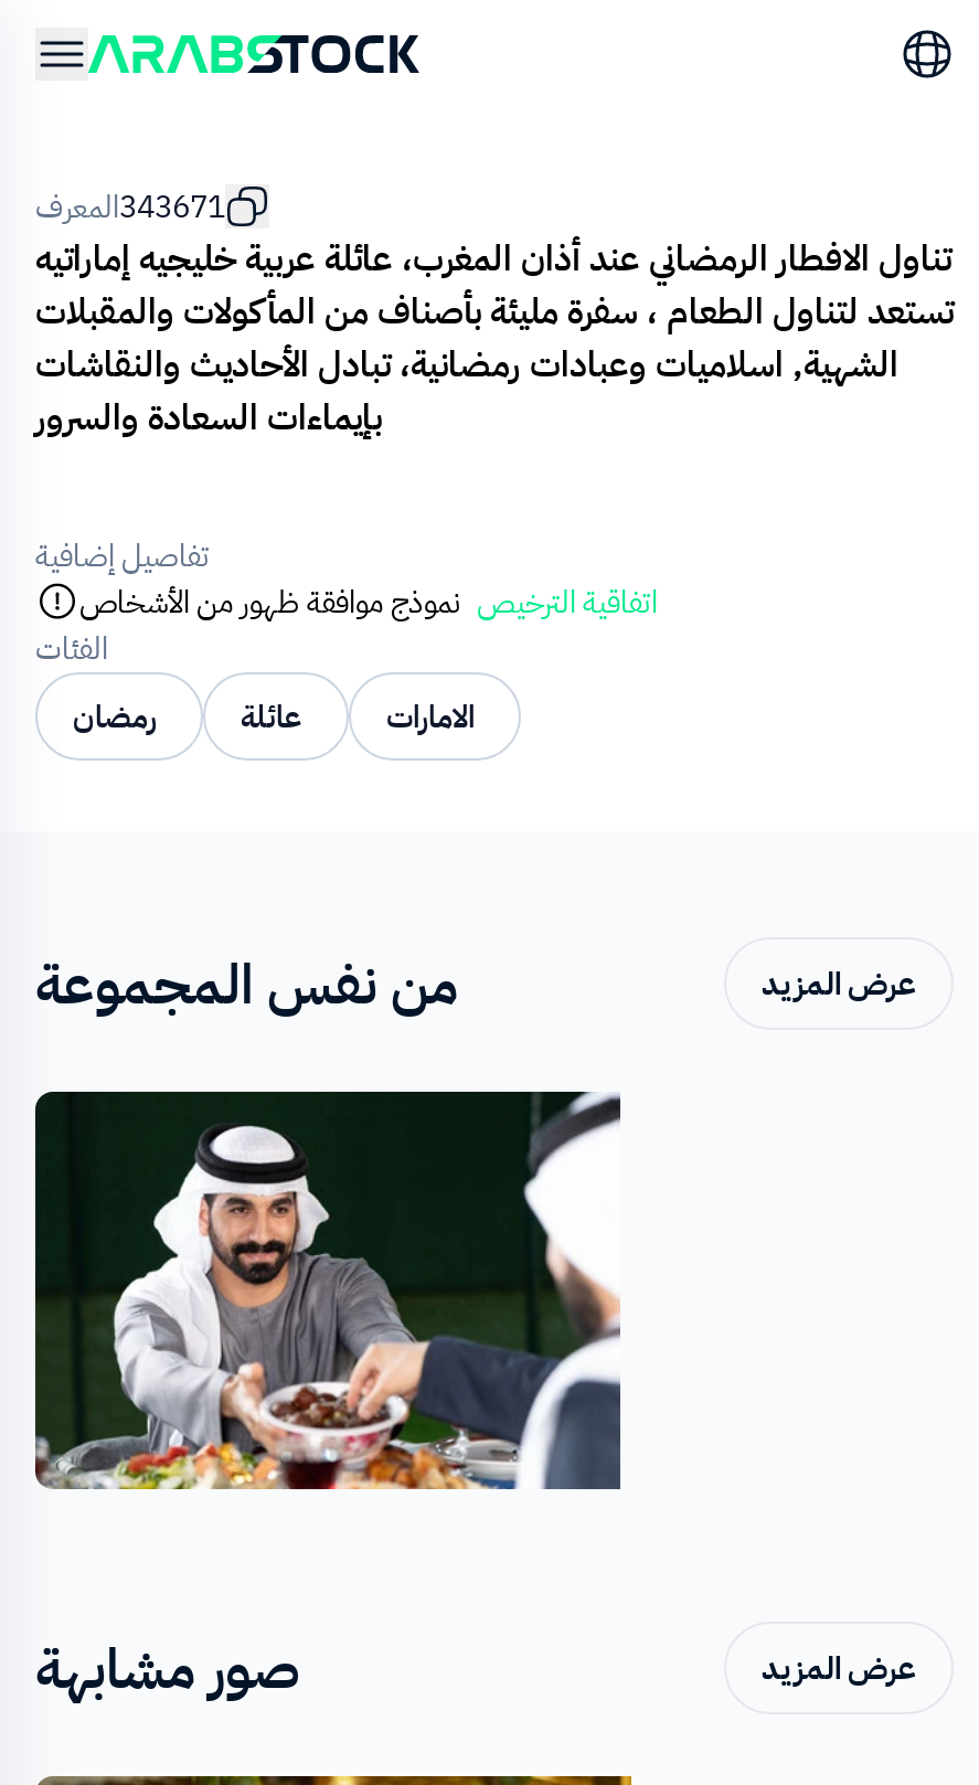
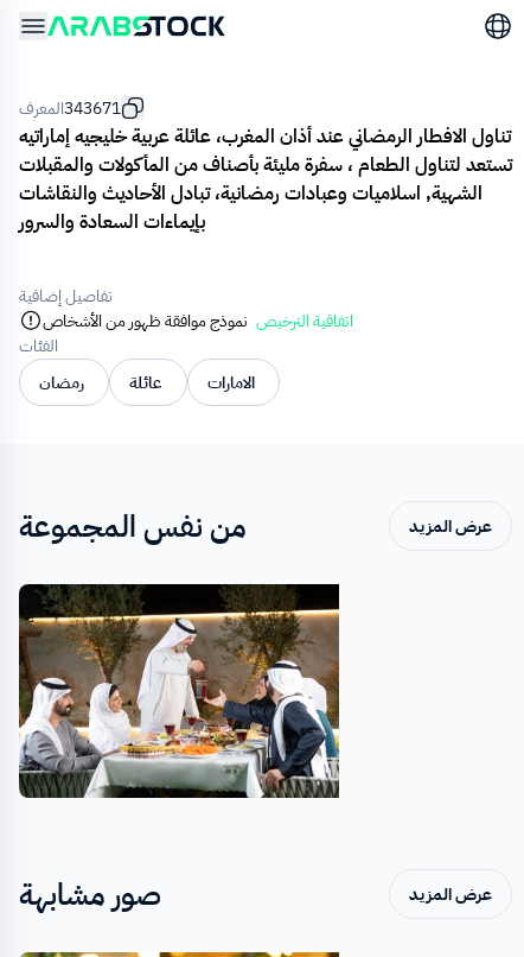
[33,1092,631,1491] [image] -> [18,583,340,799] [image]

